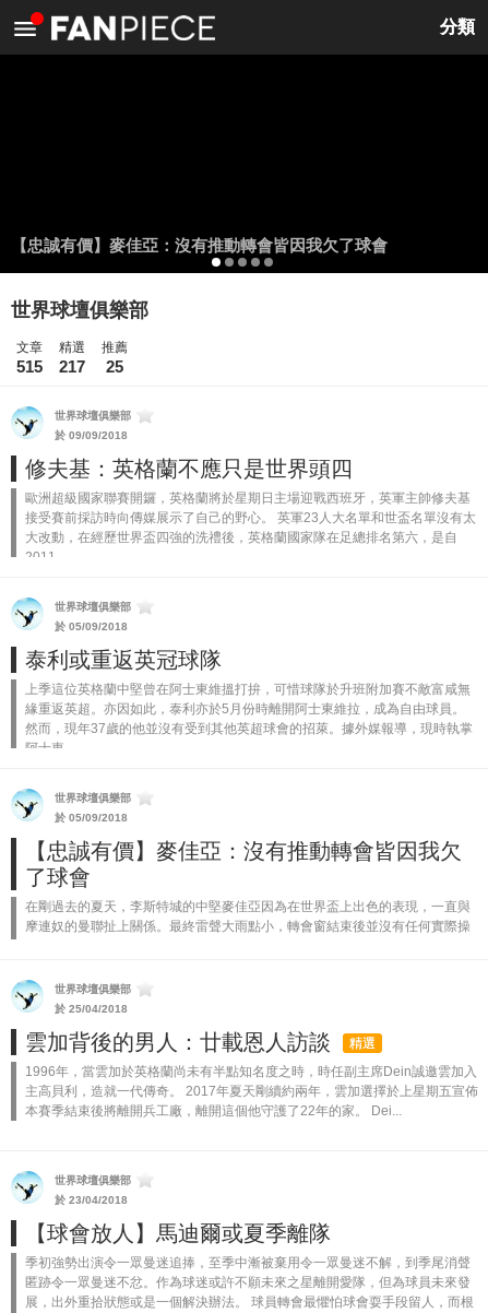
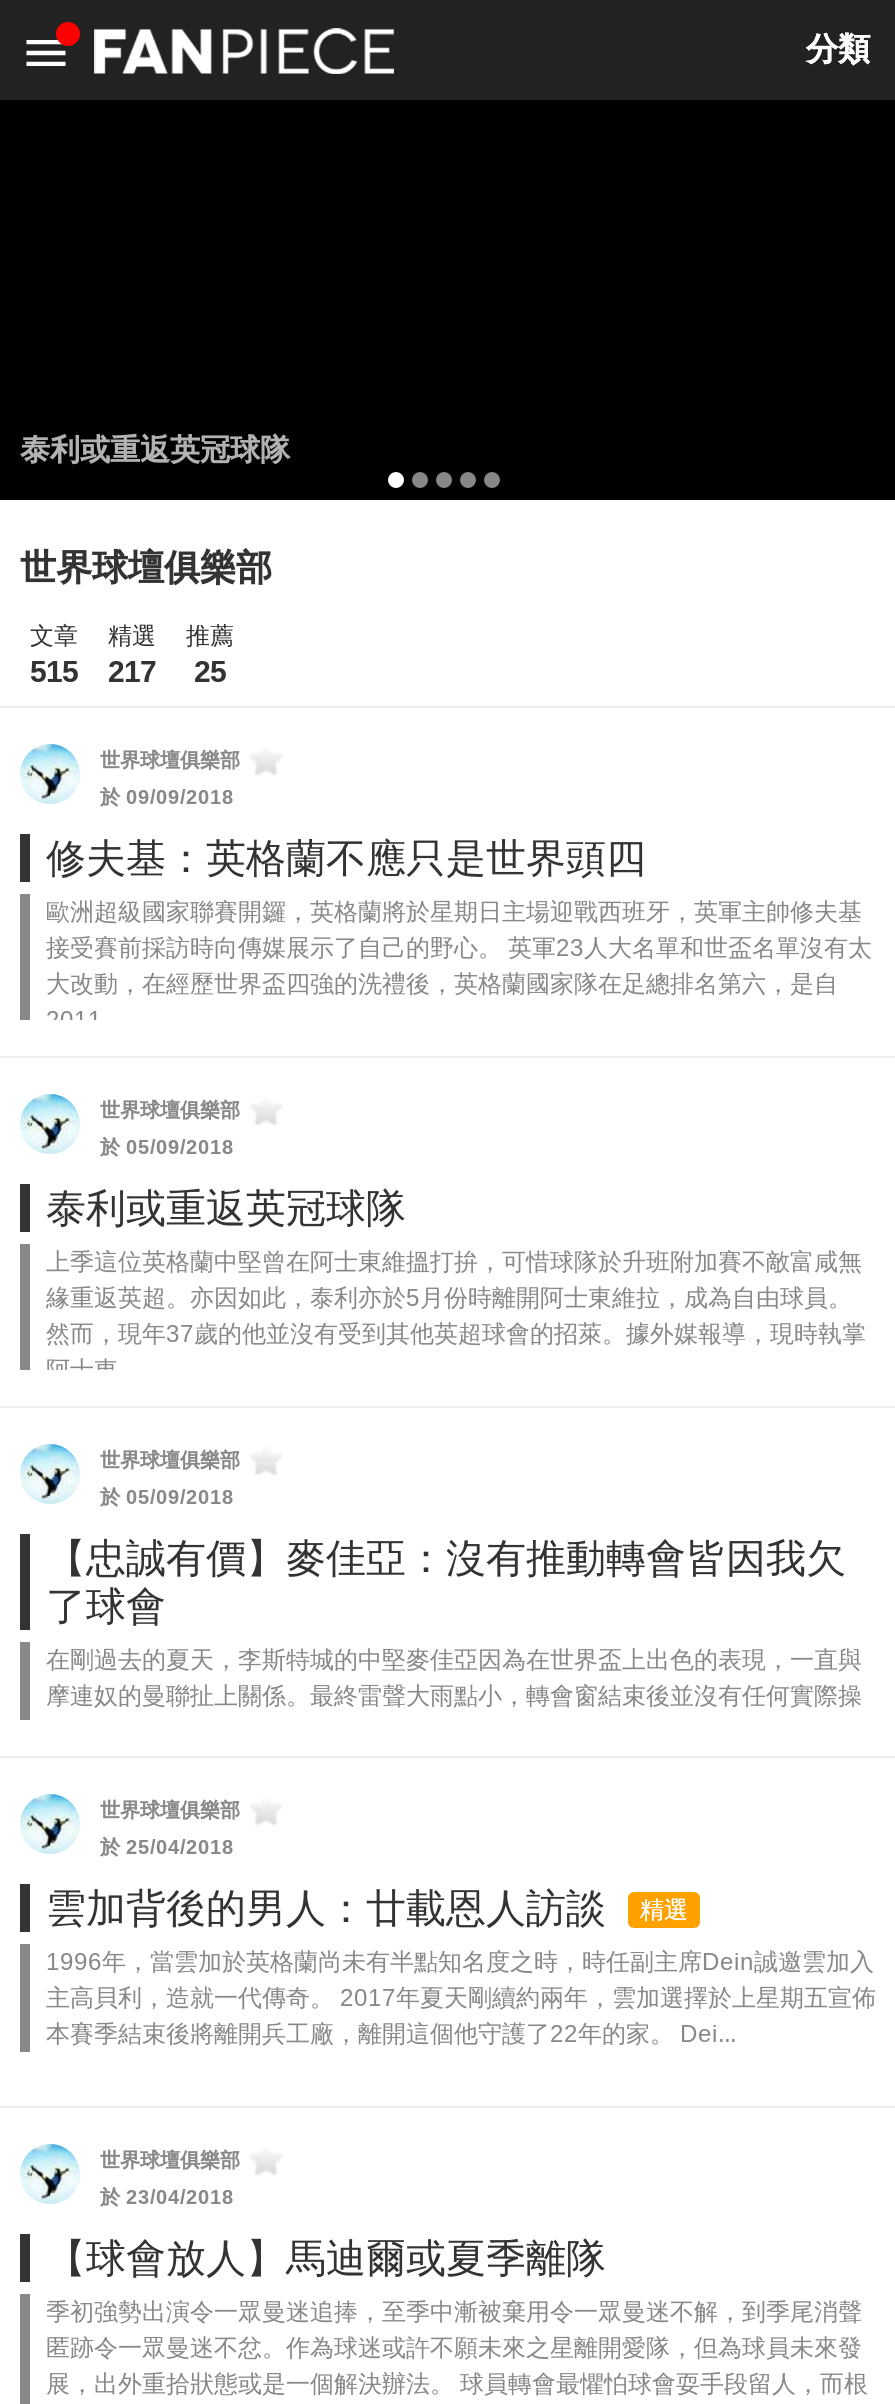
[11,236,388,255] 【忠誠有價】麥佳亞：沒有推動轉會皆因我欠了球會 -> [20,432,290,466] 泰利或重返英冠球隊

